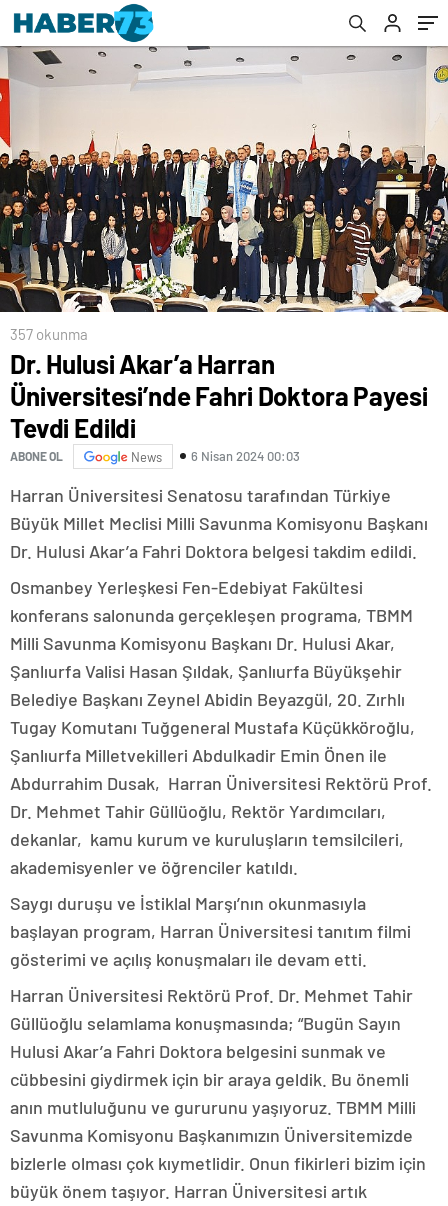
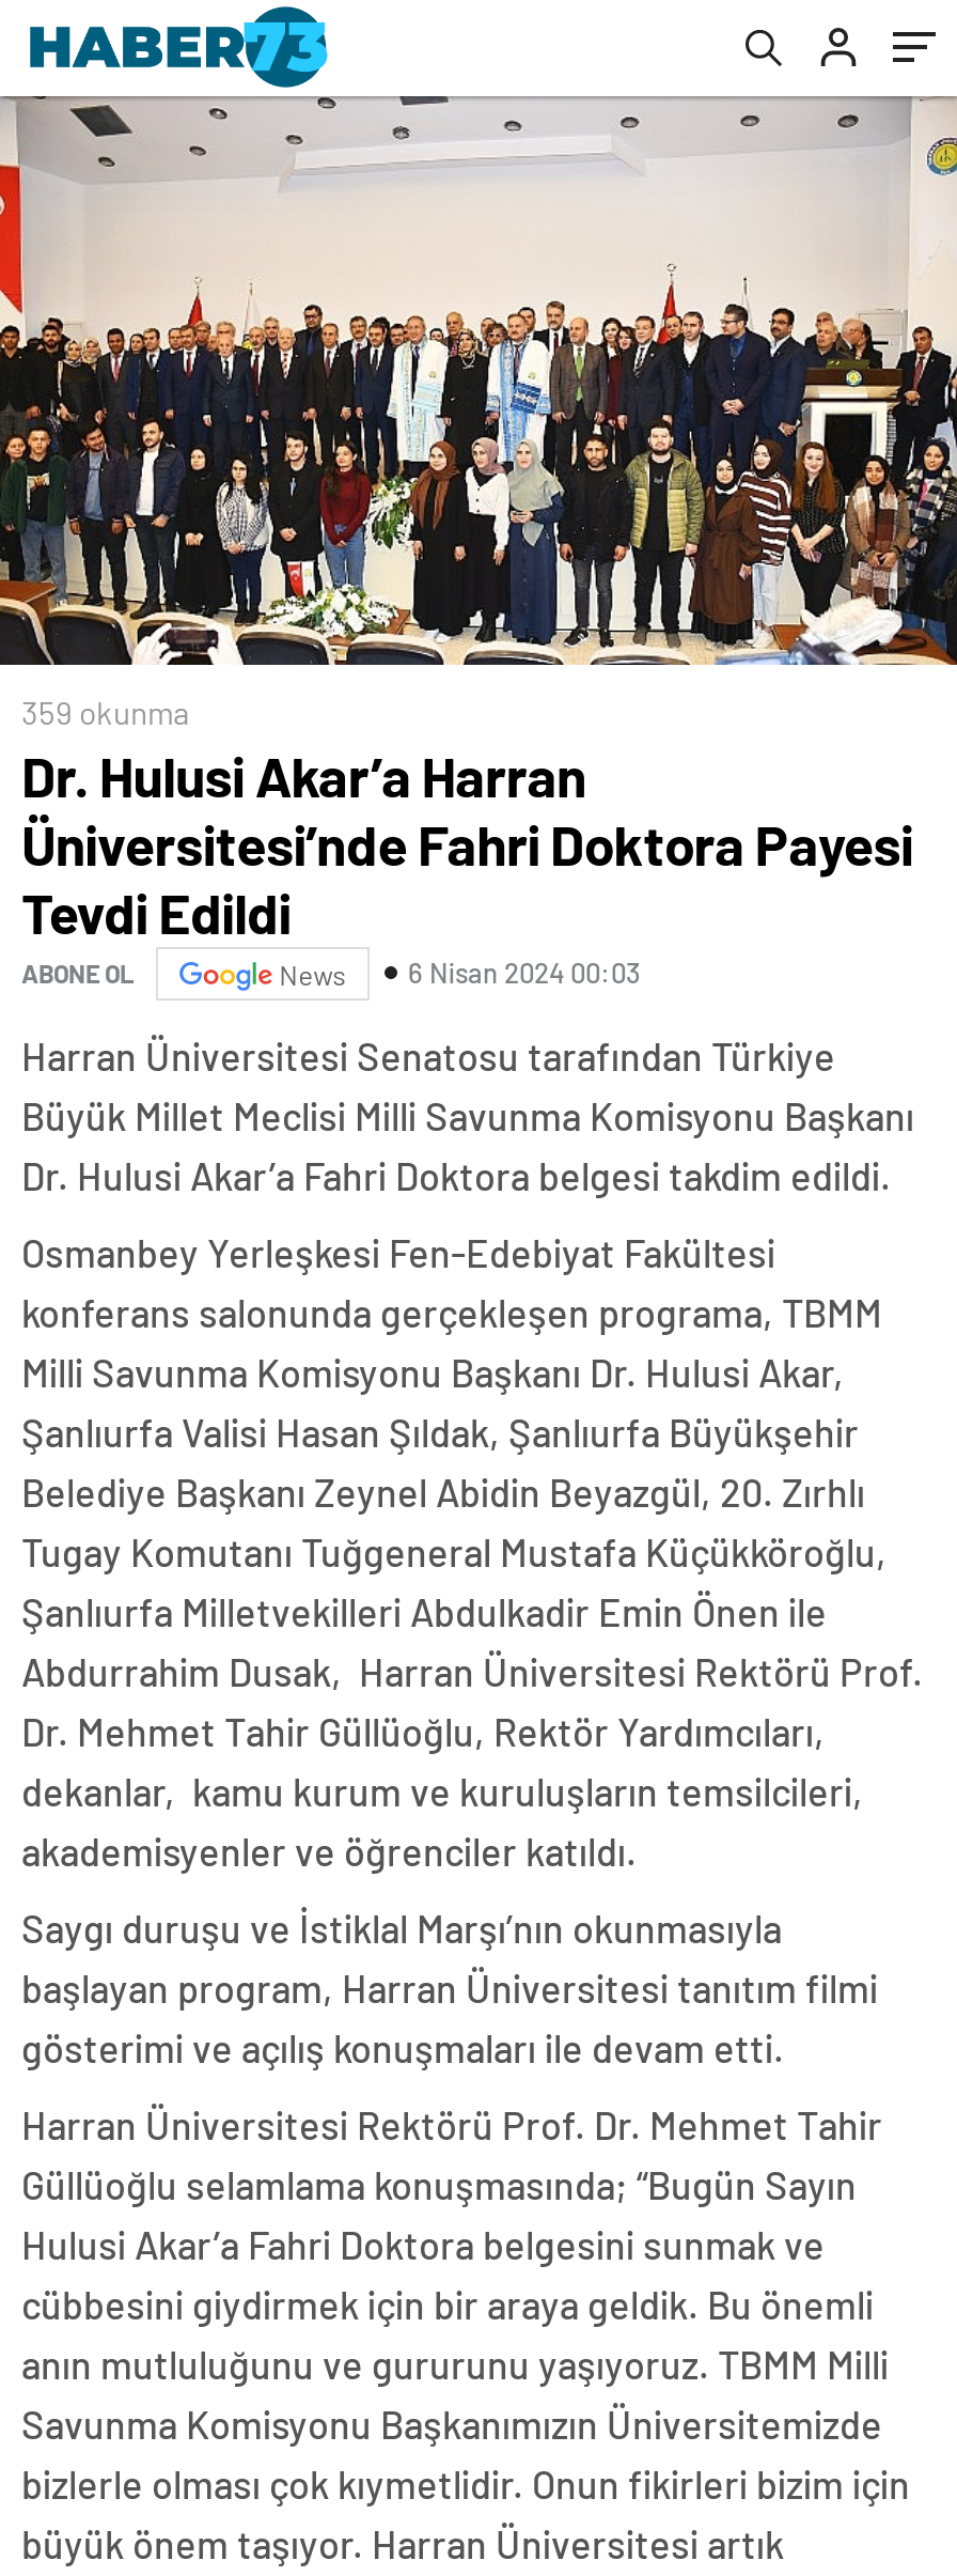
[10,325,88,343] 357 okunma -> [21,692,190,730] 359 okunma

